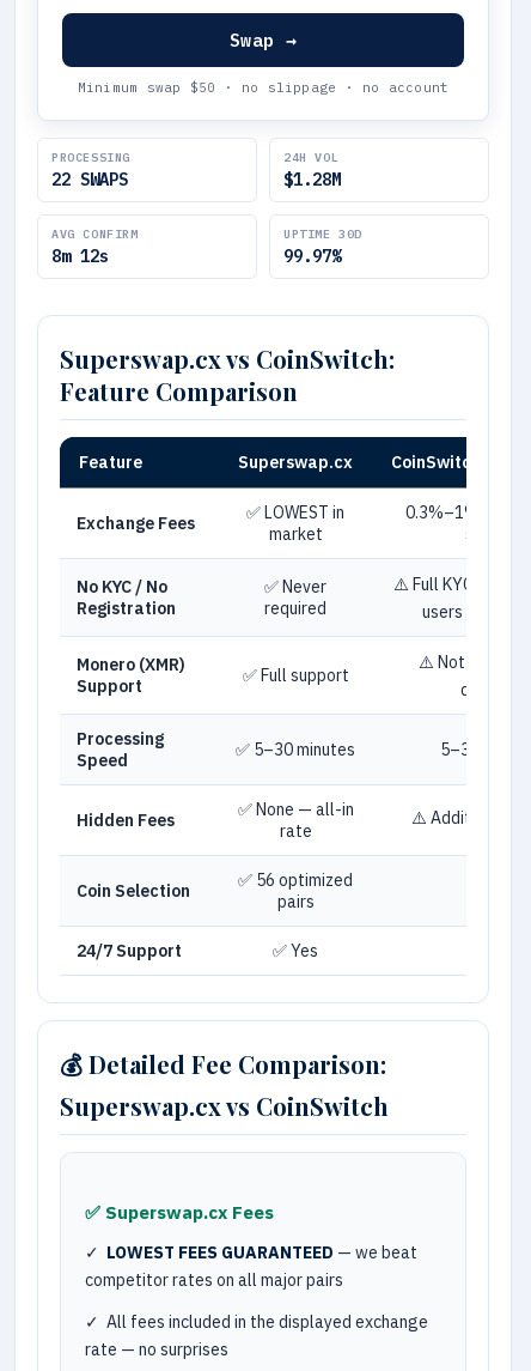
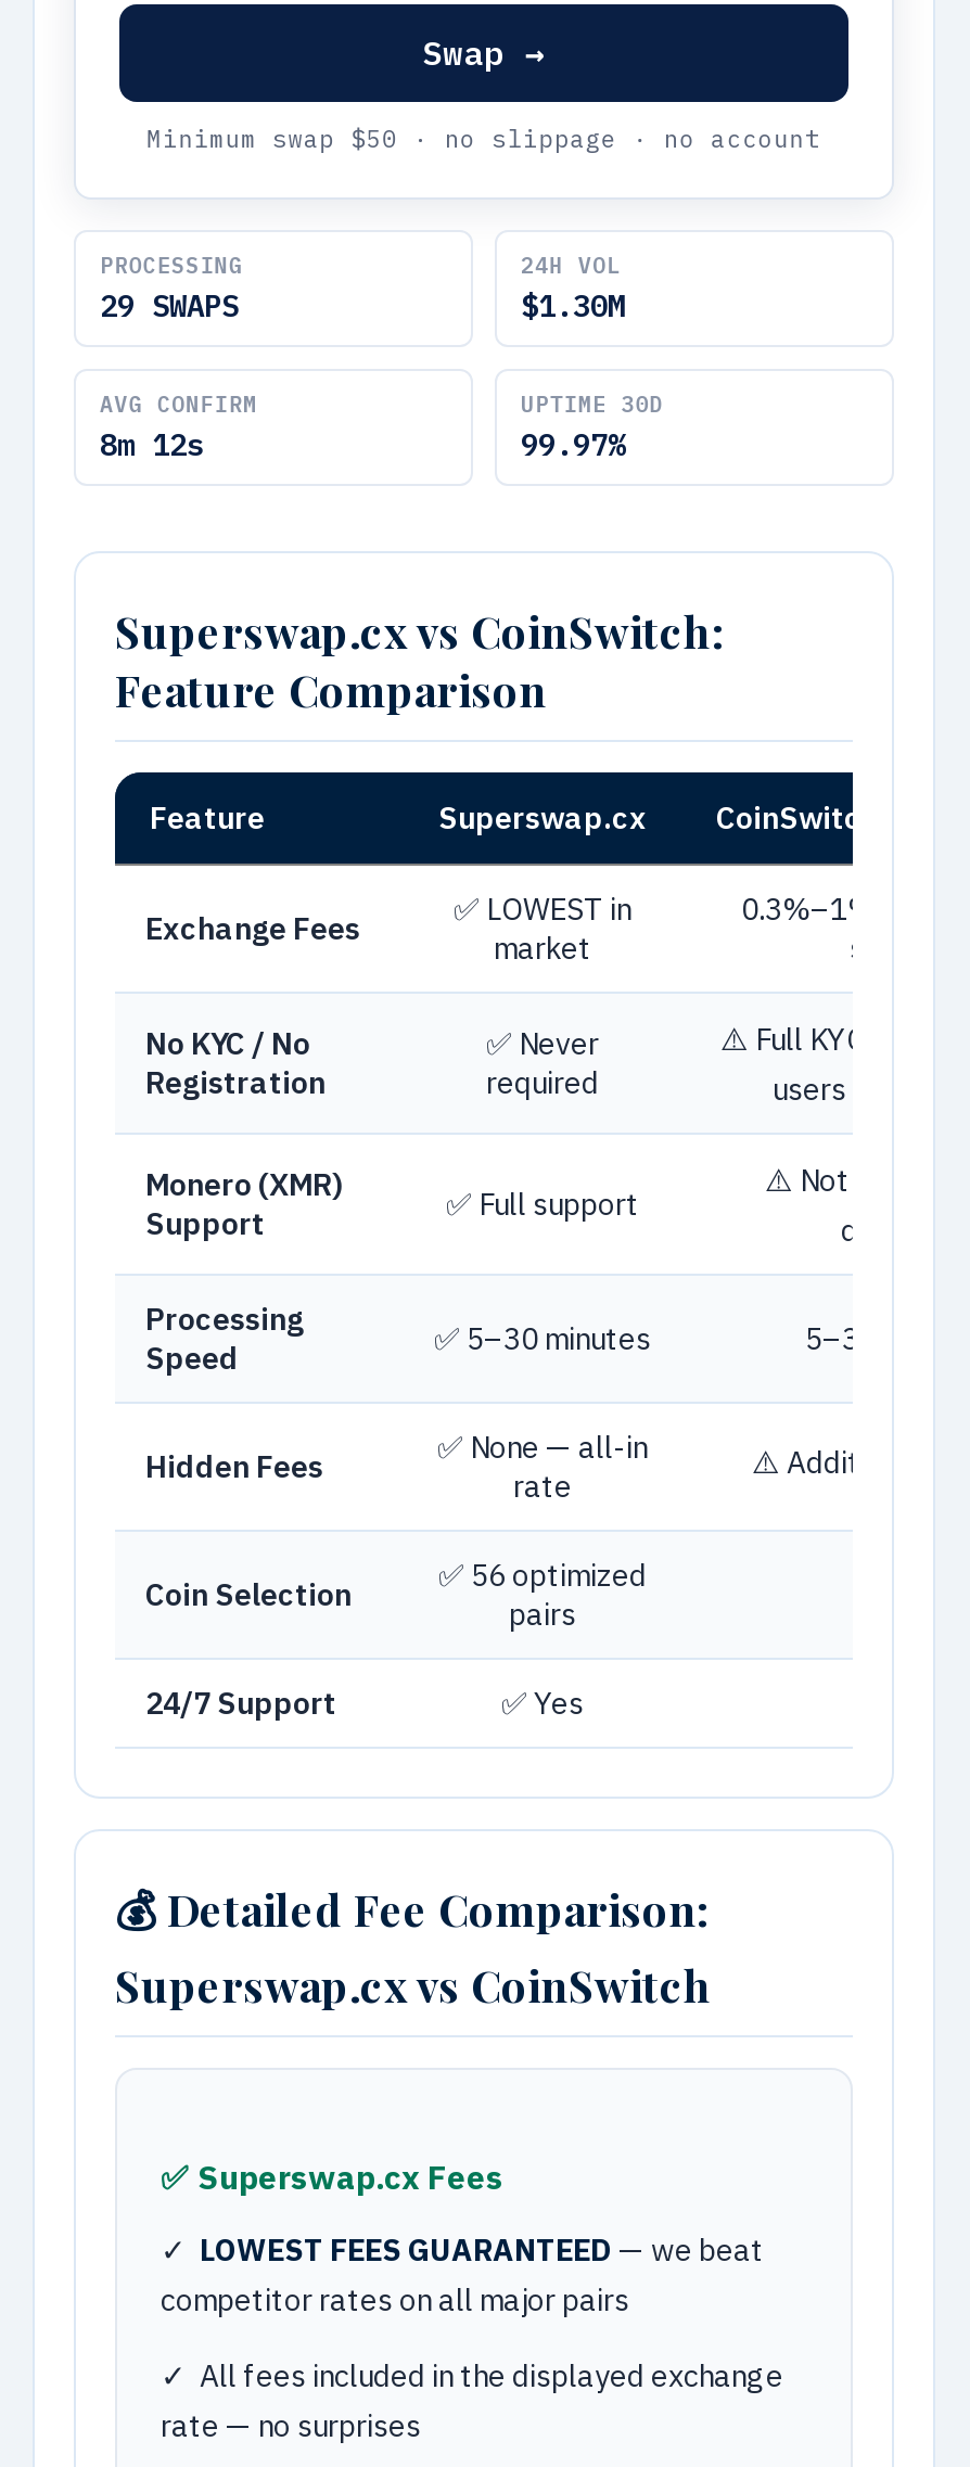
[51,169,128,191] 22 SWAPS -> [100,287,239,326] 29 SWAPS
[283,169,341,191] $1.28M -> [521,287,625,326] $1.30M

